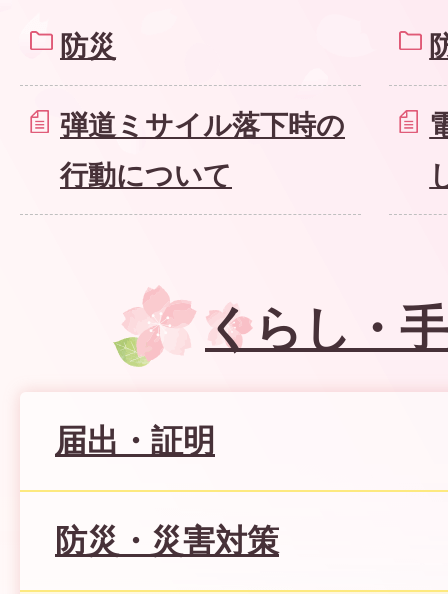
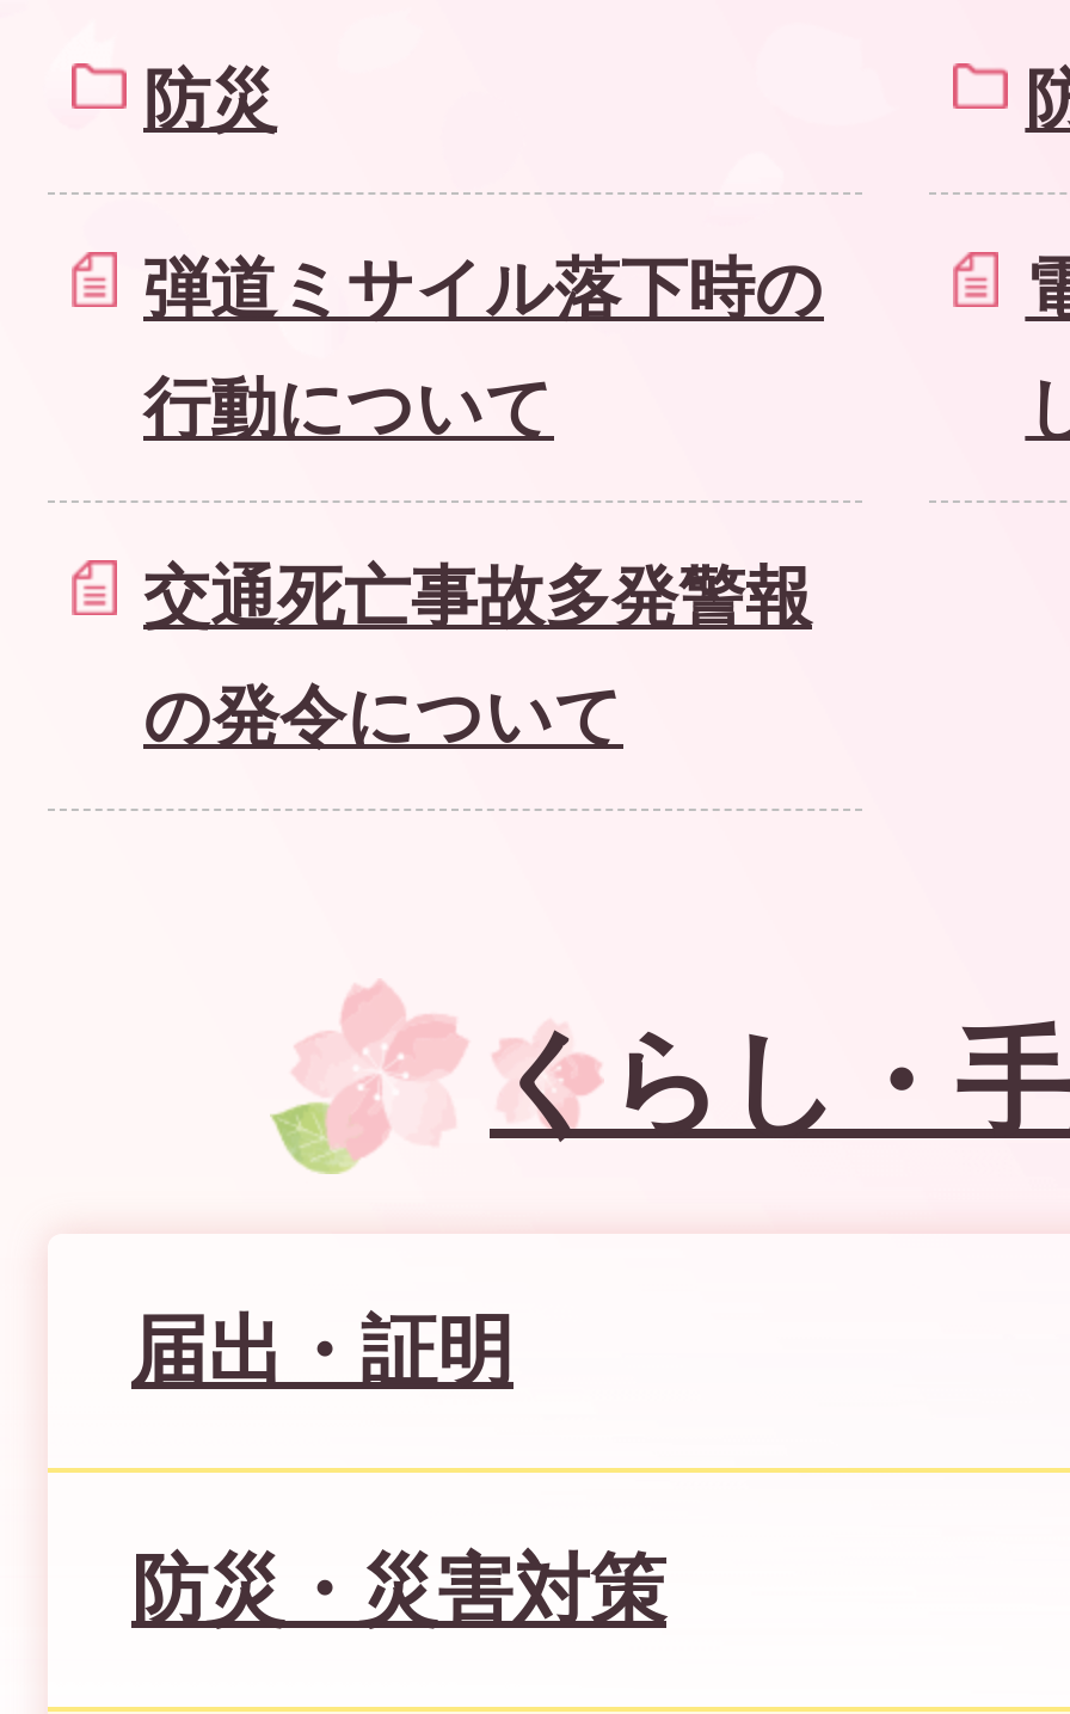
none -> [143,560,812,754] 交通死亡事故多発警報 | の発令について

